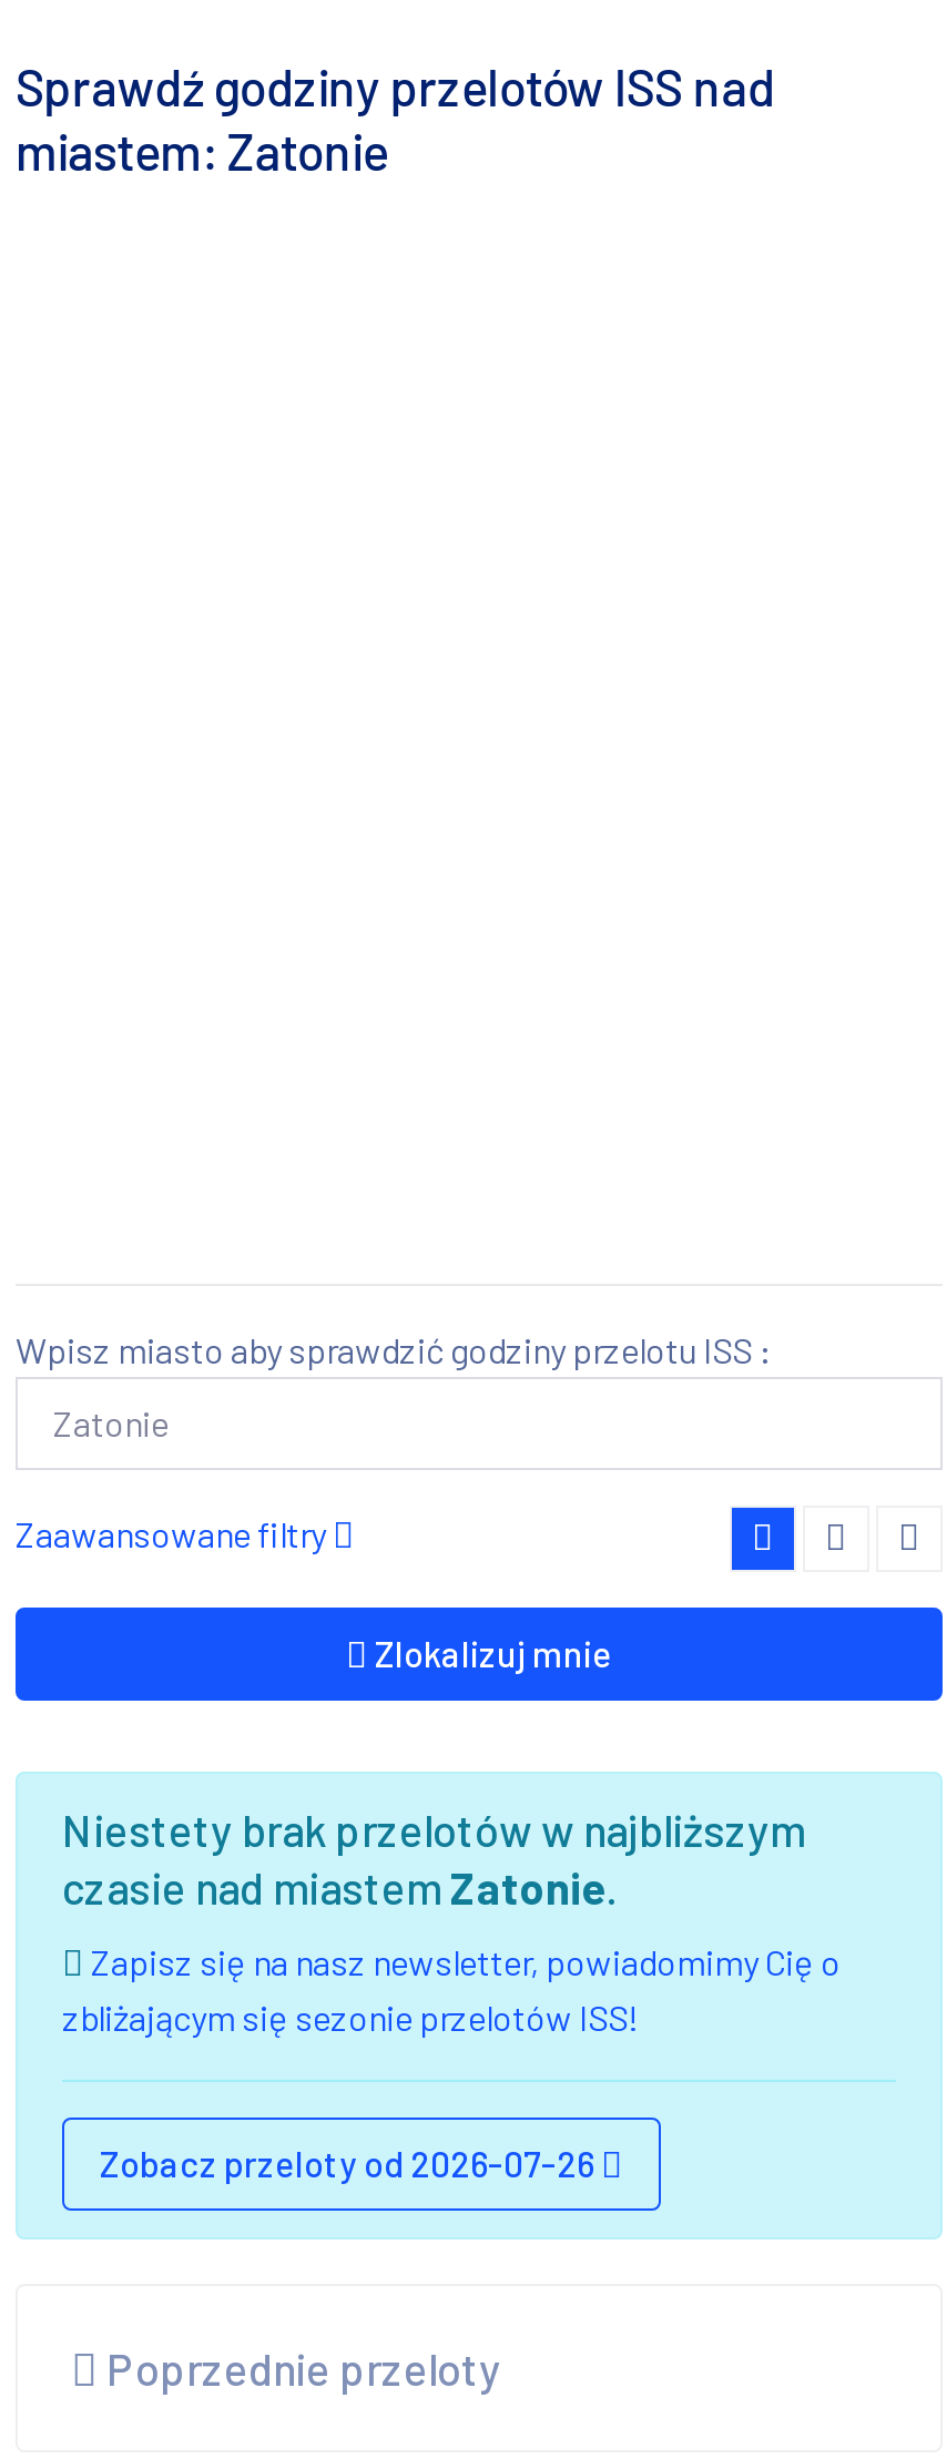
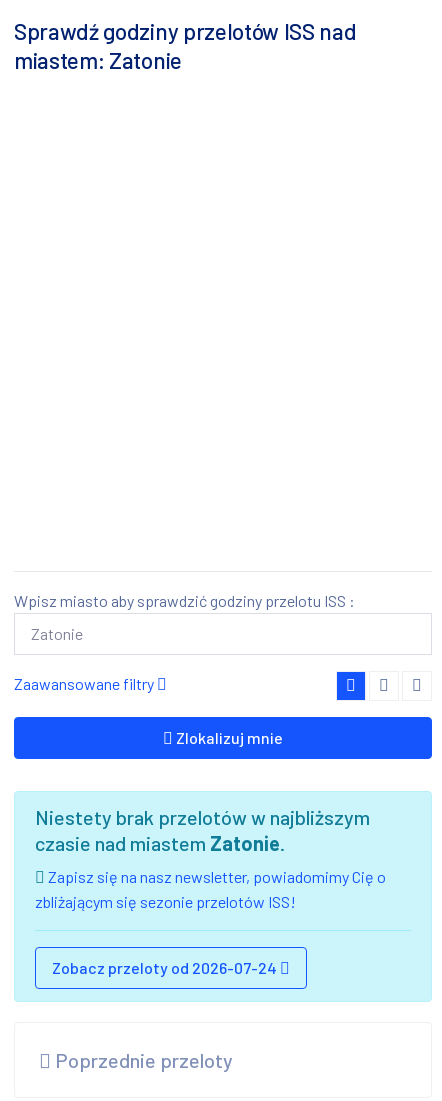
[100,2142,601,2184] Zobacz przeloty od 2026-07-26 -> [52,958,280,977] Zobacz przeloty od 2026-07-24

